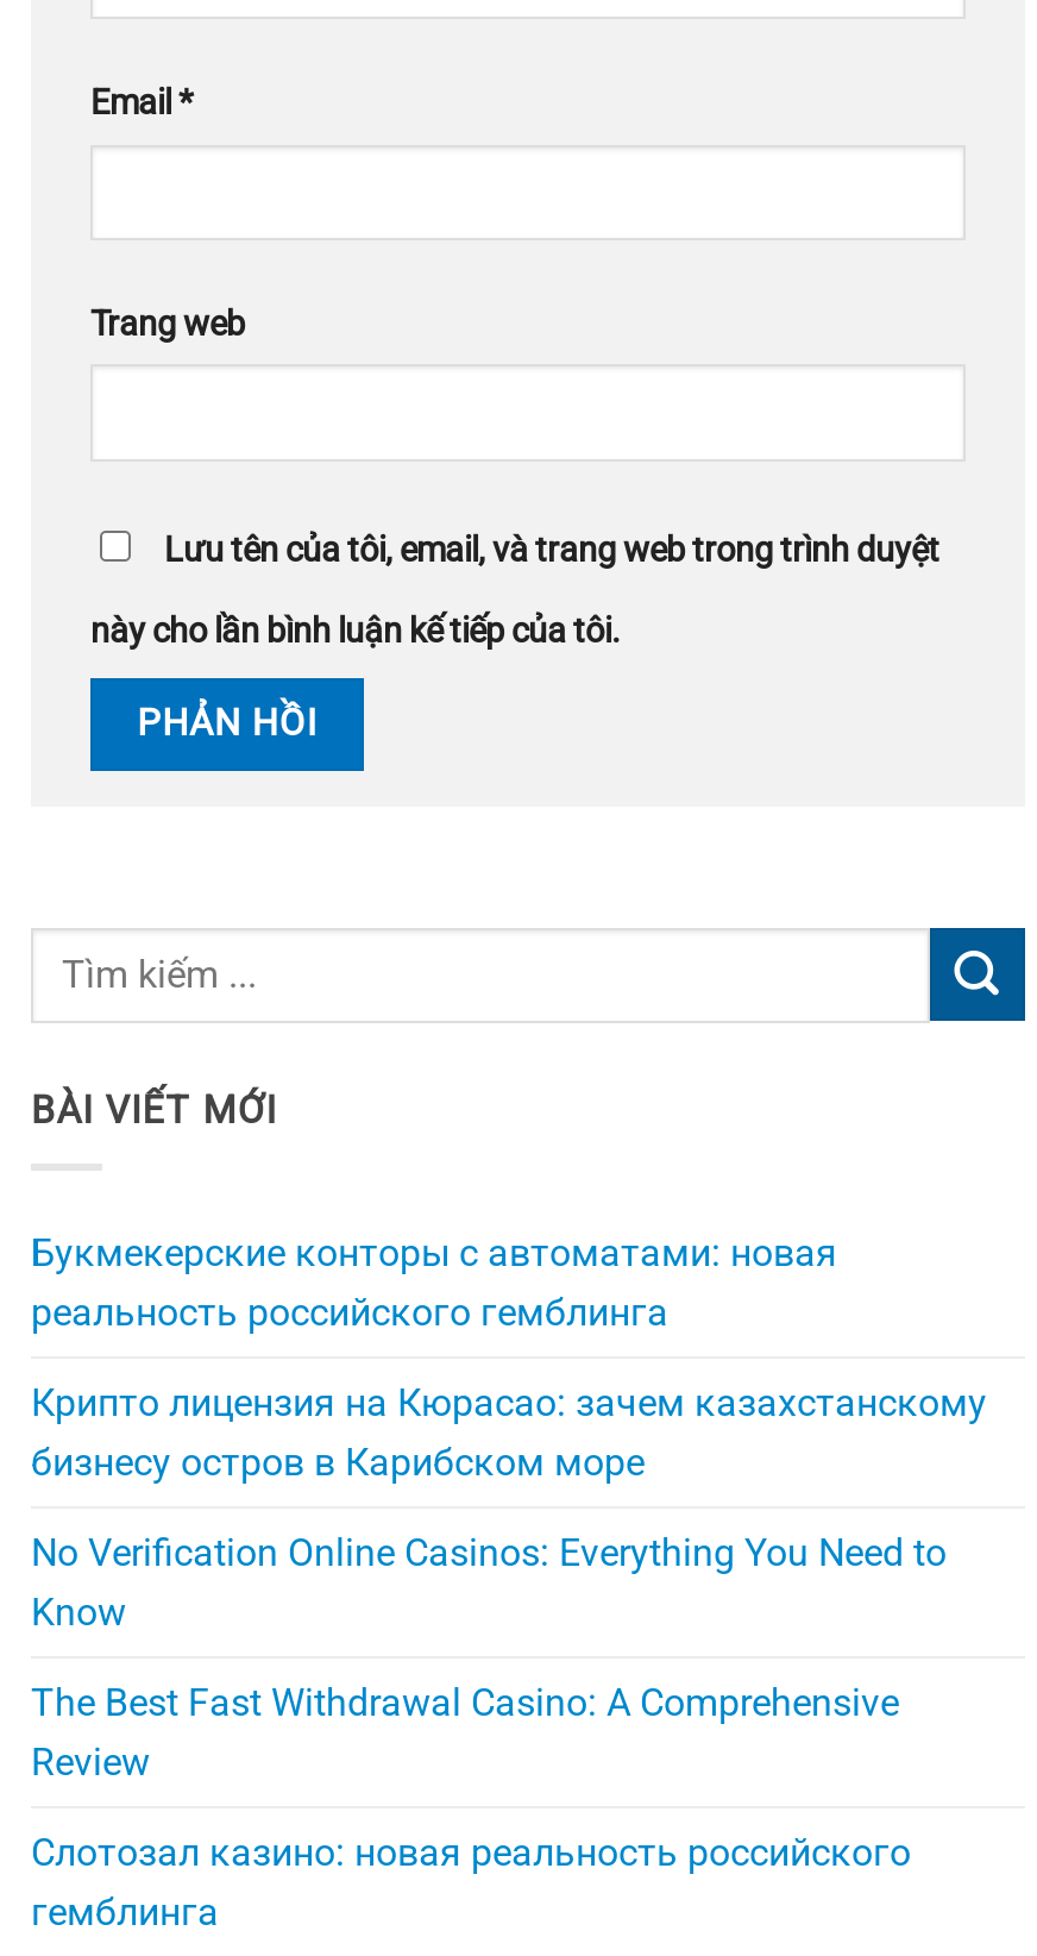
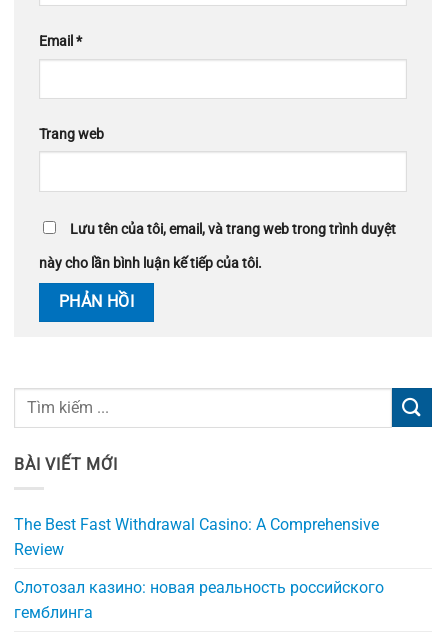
[31,1231,987,1636] Букмекерские конторы с автоматами: новая | реальность российского гемблинга | Крипто лицензия на Кюрасао: зачем казахстанскому | бизнесу остров в Карибском море | No Verification Online Casinos: Everything You Need to | Know -> none

